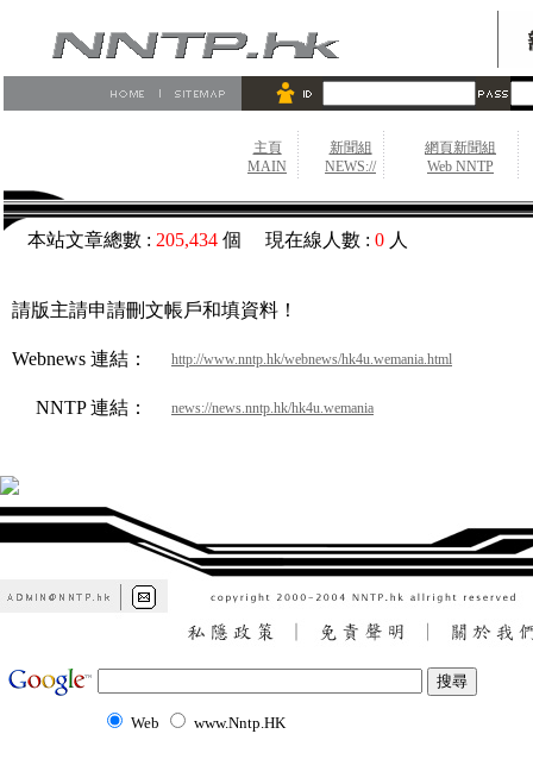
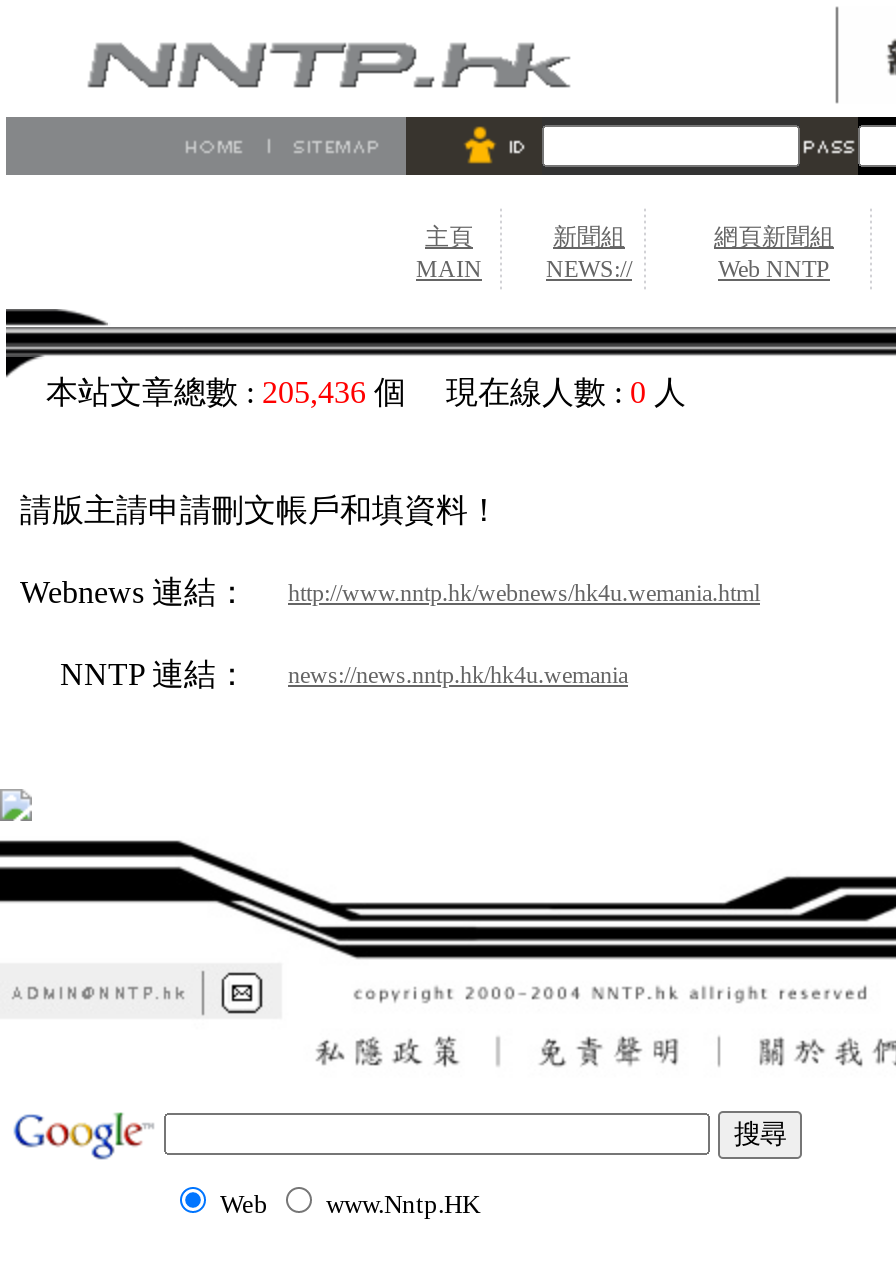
[27,230,432,250] 本站文章總數 : 205,434個 現在線人數 : 0人 -> [46,375,726,409] 本站文章總數 : 205,436個 現在線人數 : 0人

